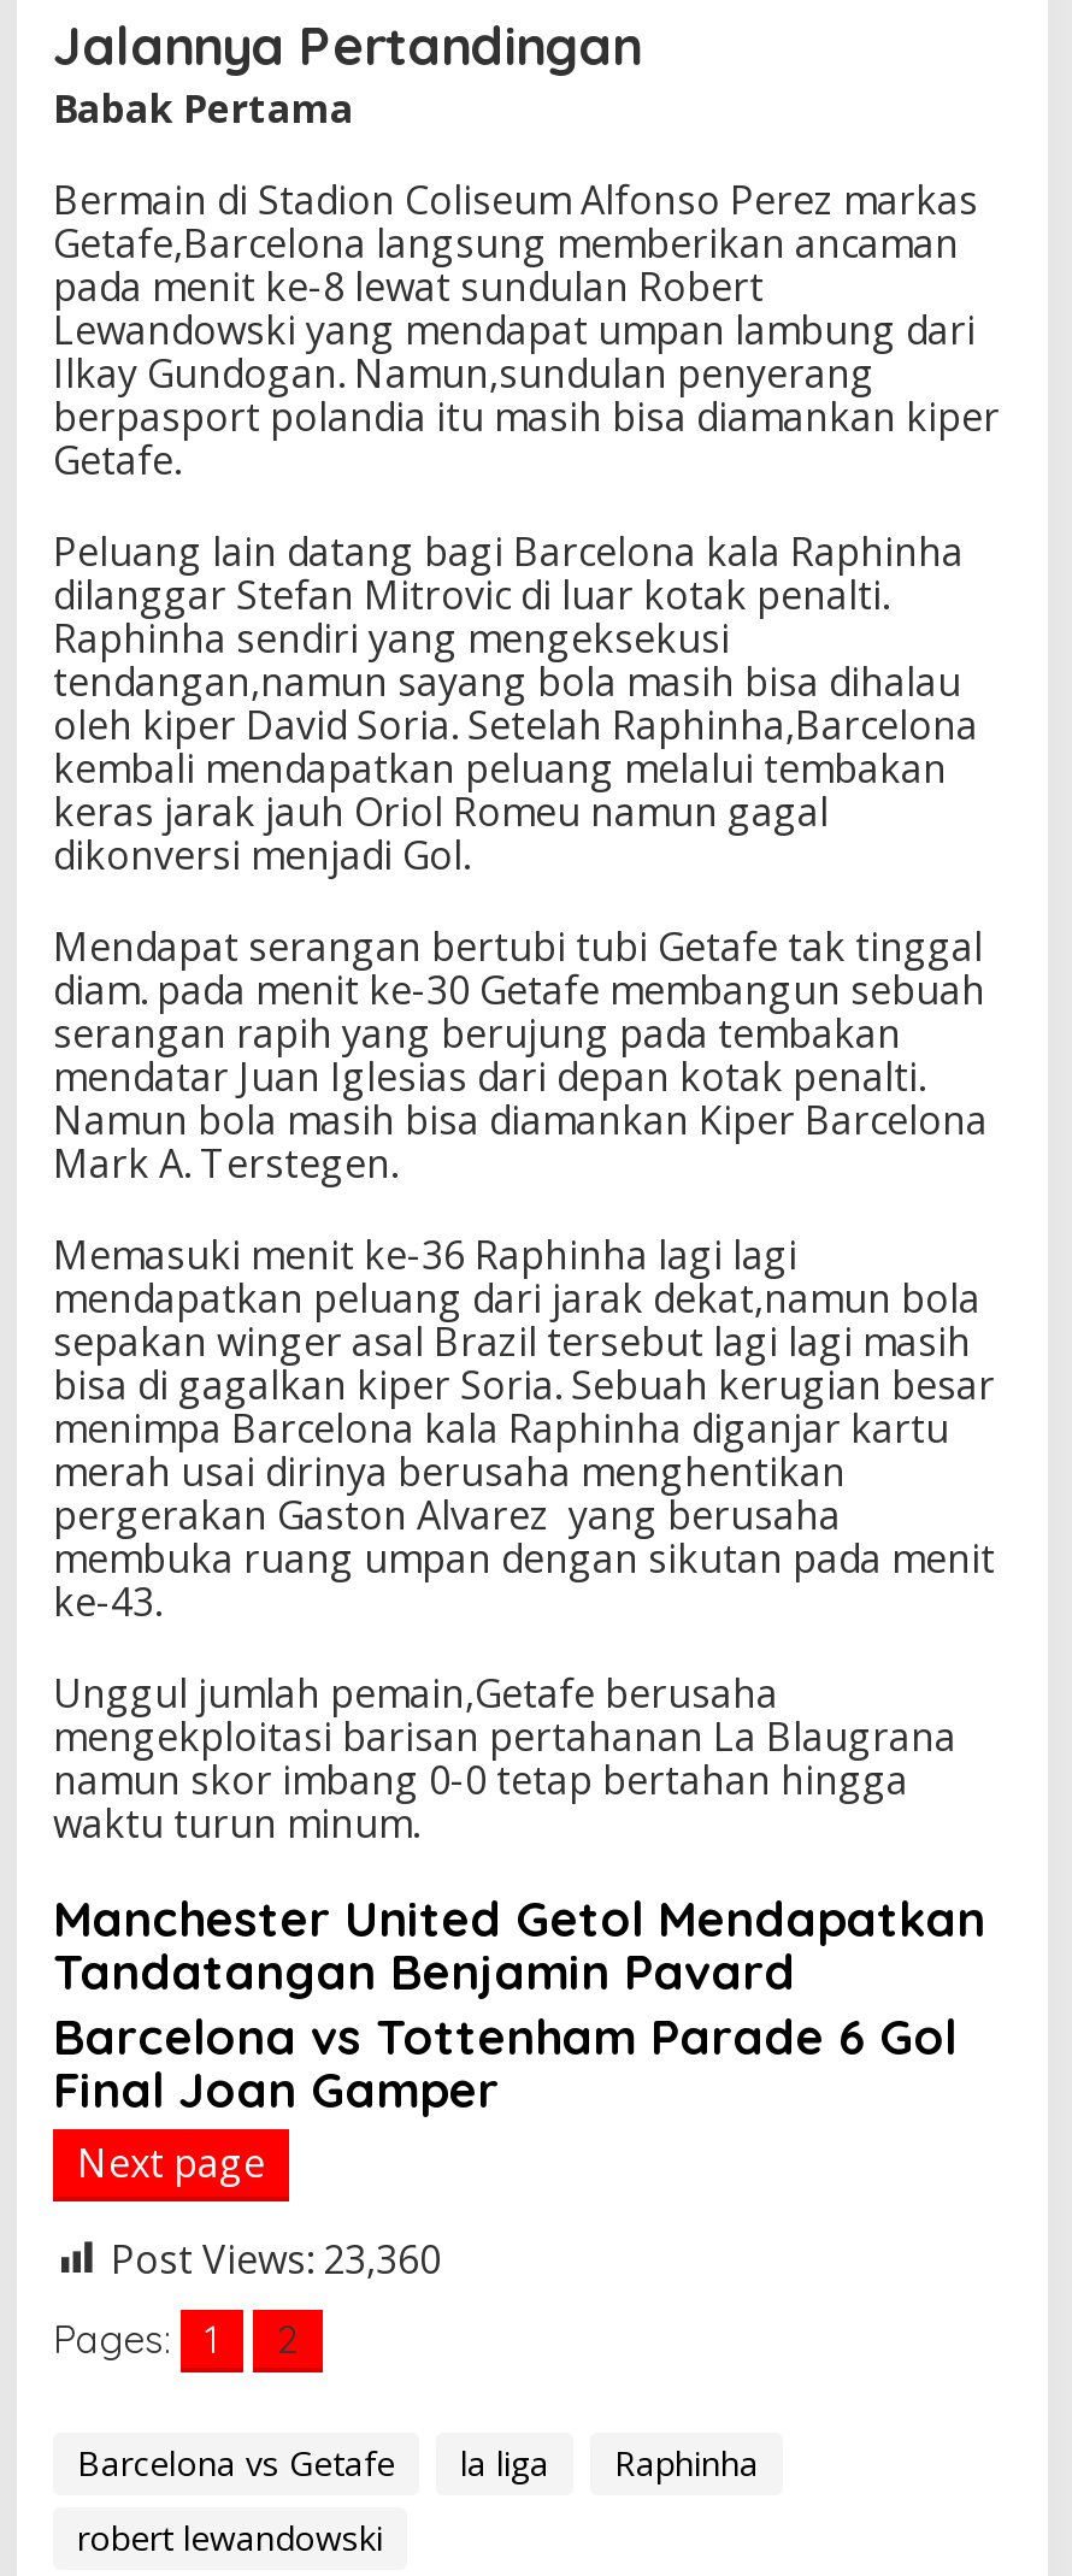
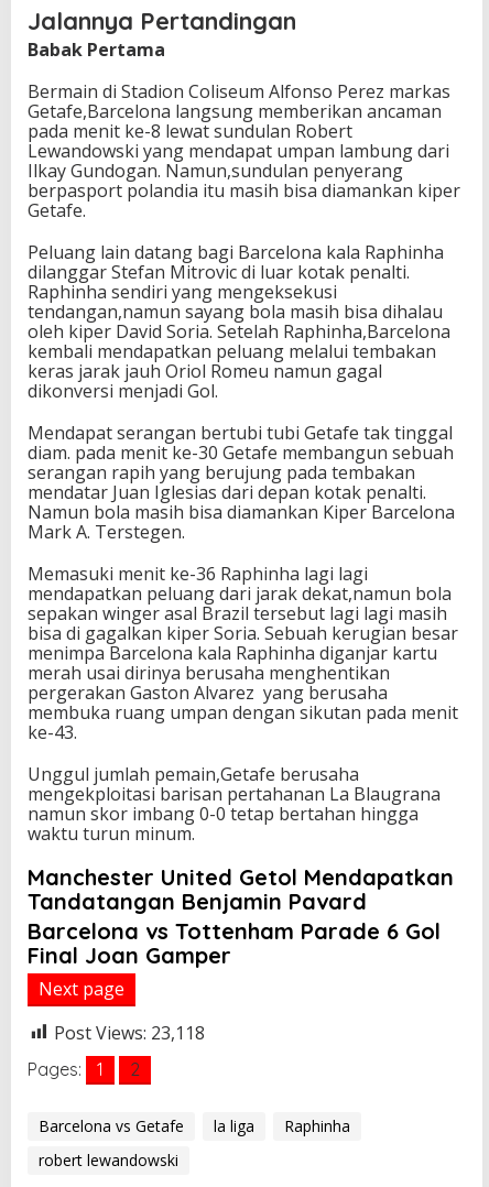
[111,2232,441,2285] Post Views: 23,360 -> [54,1020,205,1044] Post Views: 23,118

